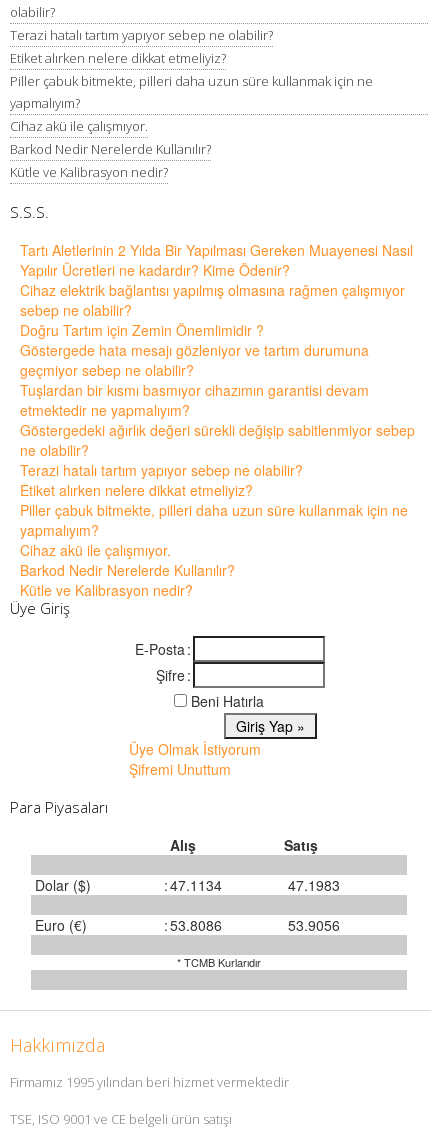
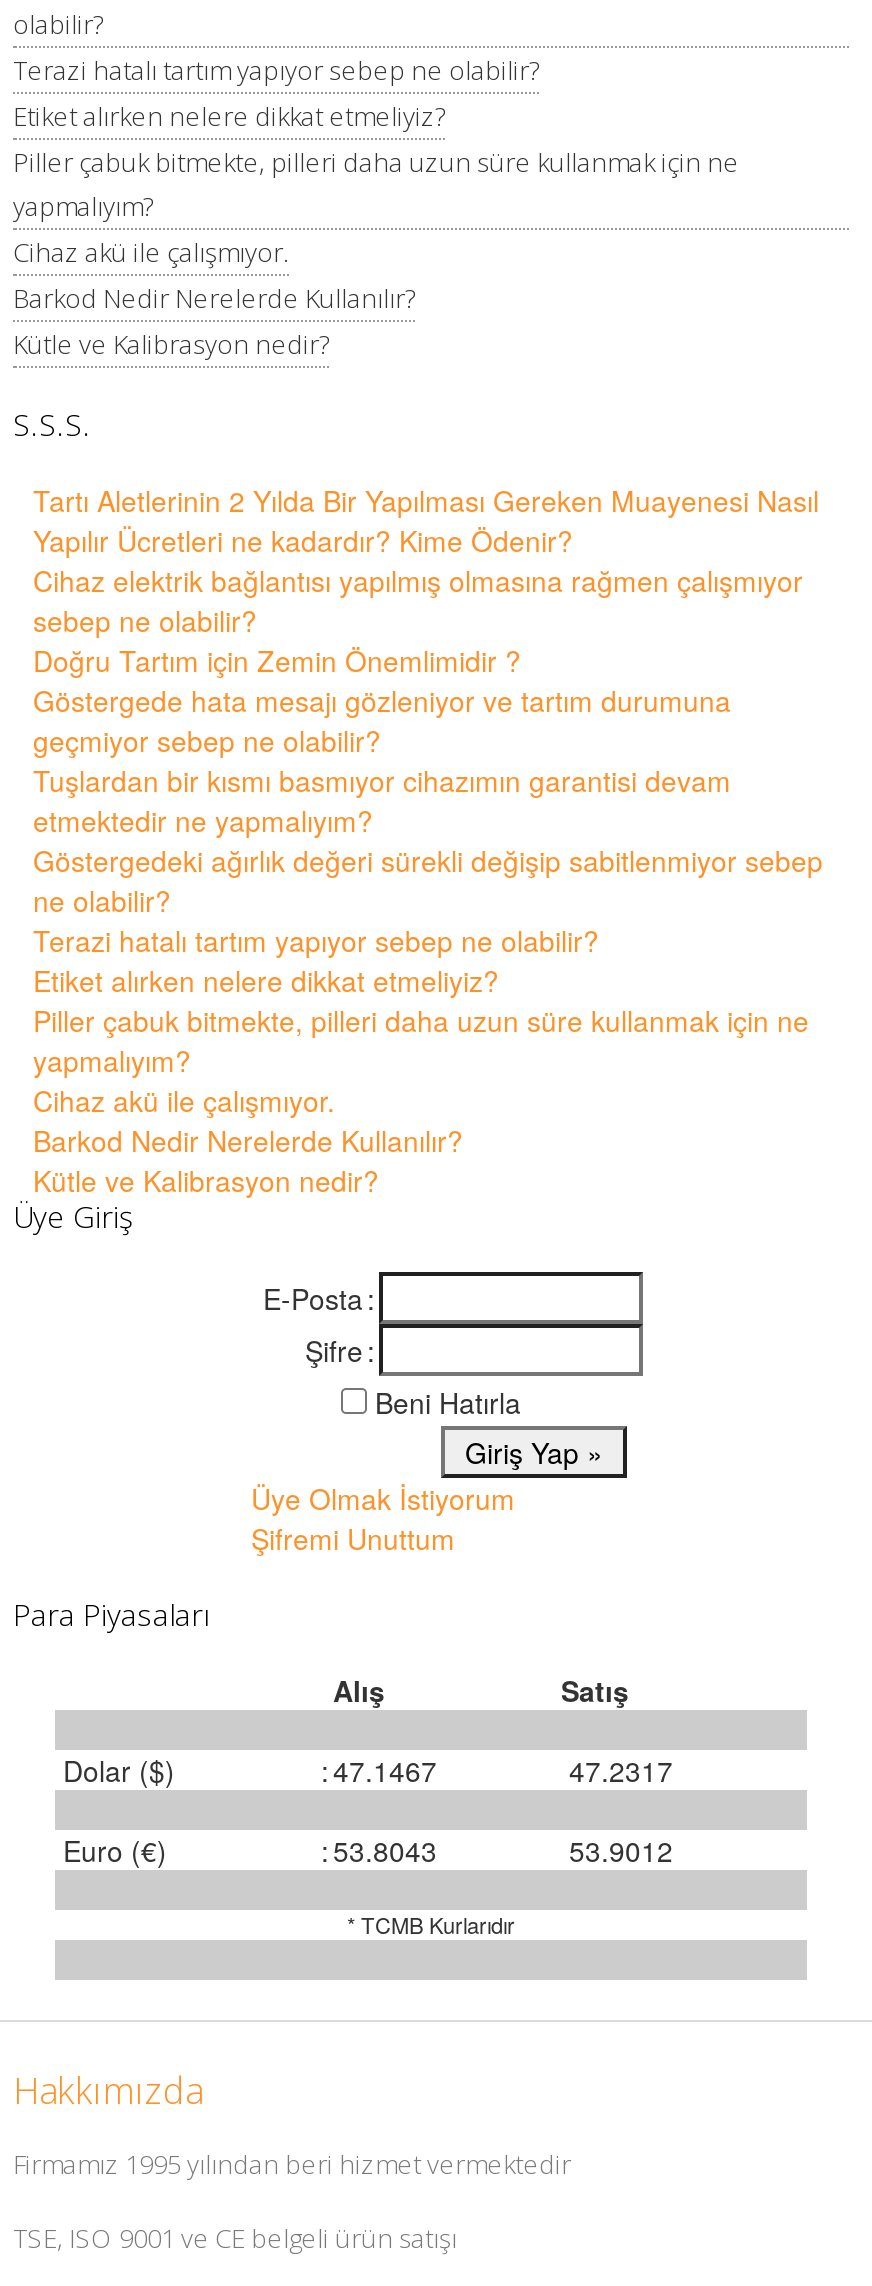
[164,875,222,895] : 47.1134 -> [321,1750,437,1790] : 47.1467
[284,875,340,895] 47.1983 -> [561,1750,673,1790] 47.2317
[164,915,222,935] : 53.8086 -> [321,1830,437,1870] : 53.8043
[284,915,340,935] 53.9056 -> [561,1830,673,1870] 53.9012

